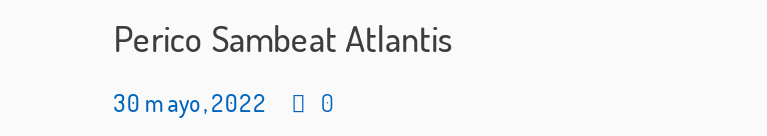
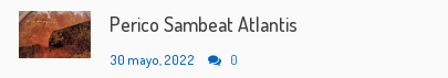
none -> [18,10,92,59] [image]

